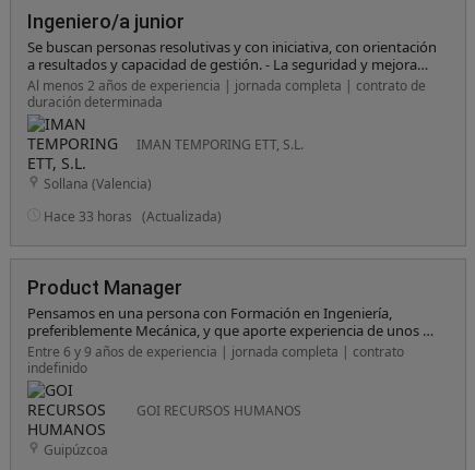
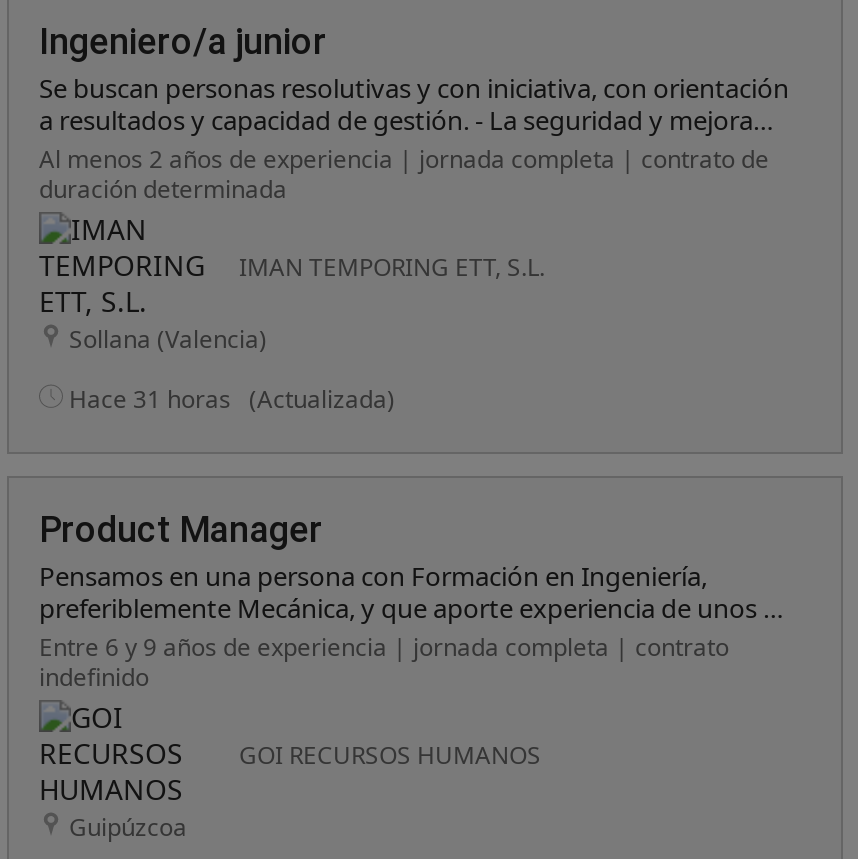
[44,207,222,226] Hace 33 horas (Actualizada) -> [69,382,395,416] Hace 31 horas (Actualizada)

